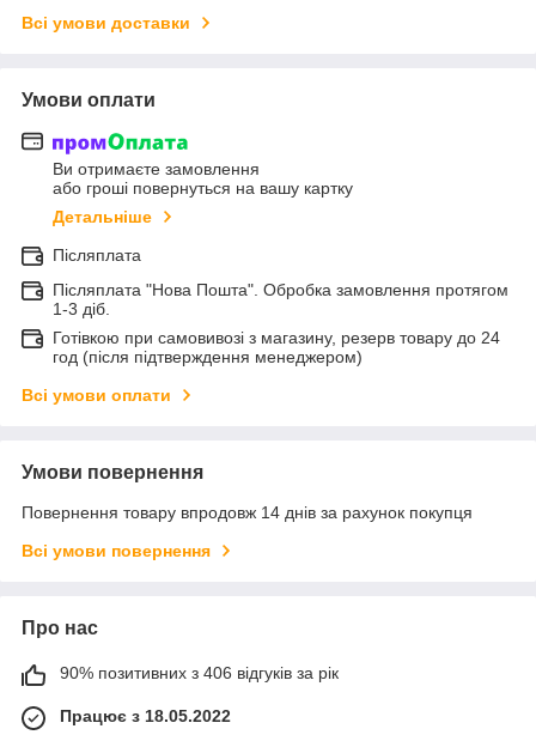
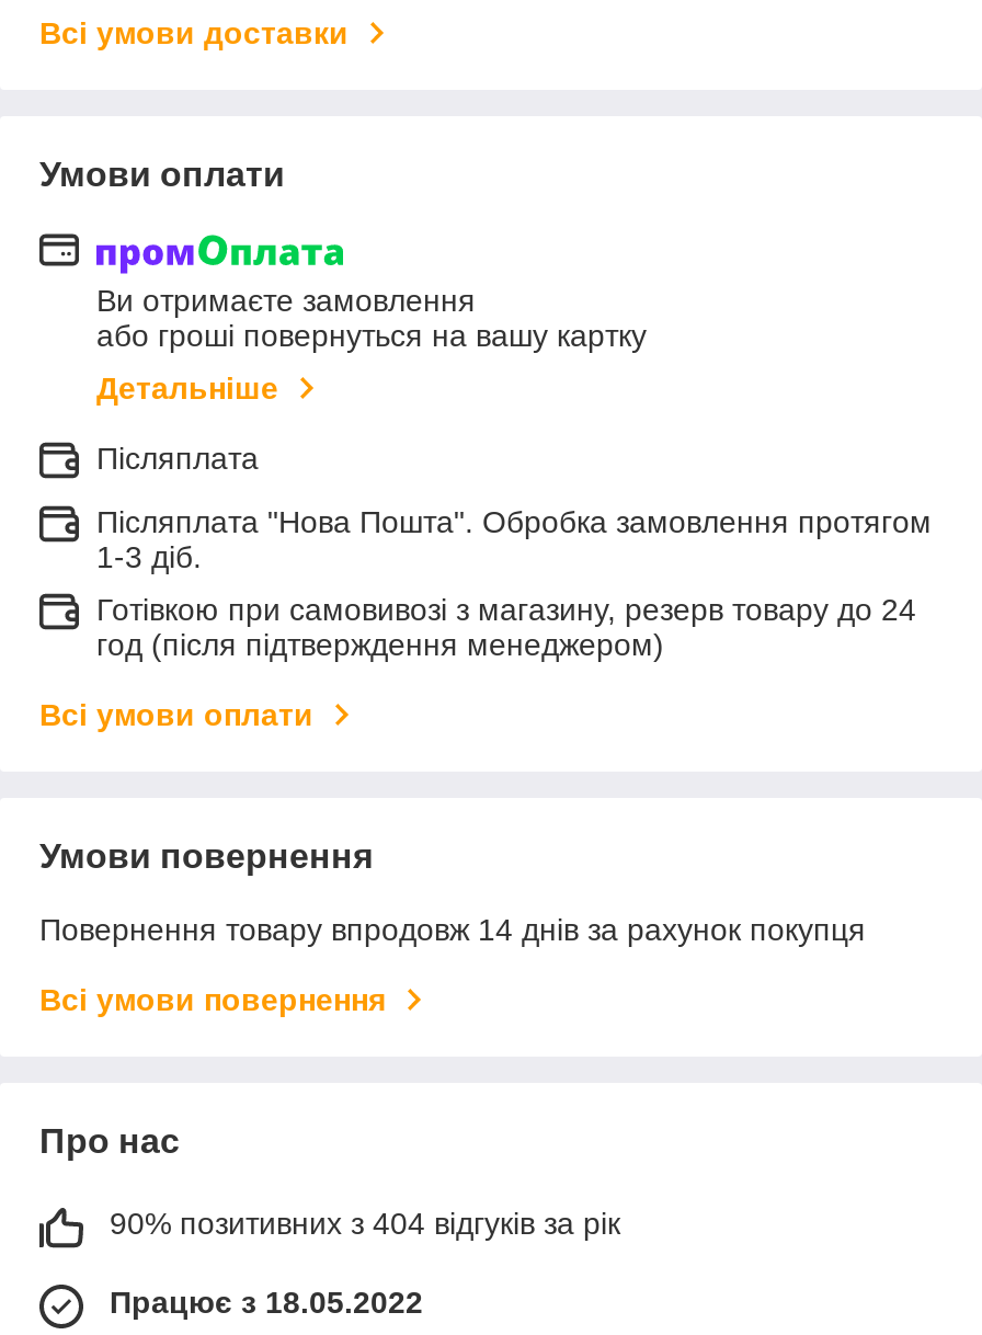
[60,663,339,683] 90% позитивних з 406 відгуків за рік -> [110,1206,620,1241] 90% позитивних з 404 відгуків за рік

